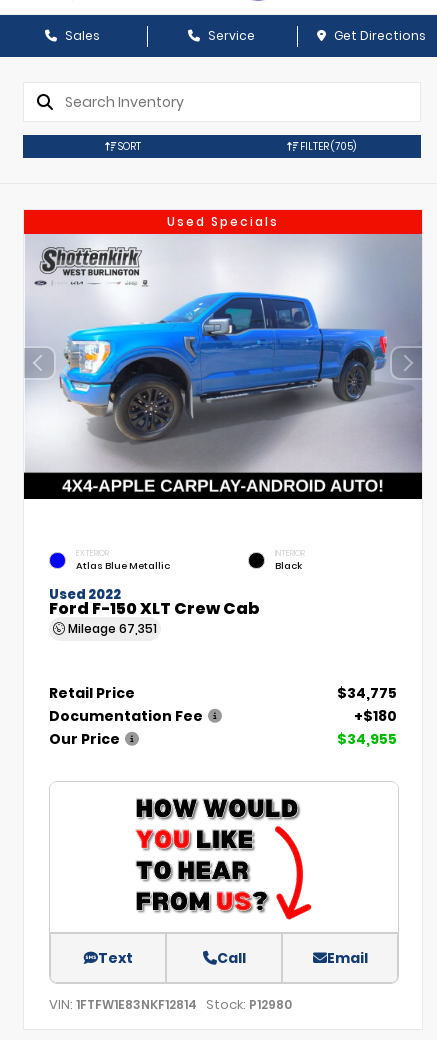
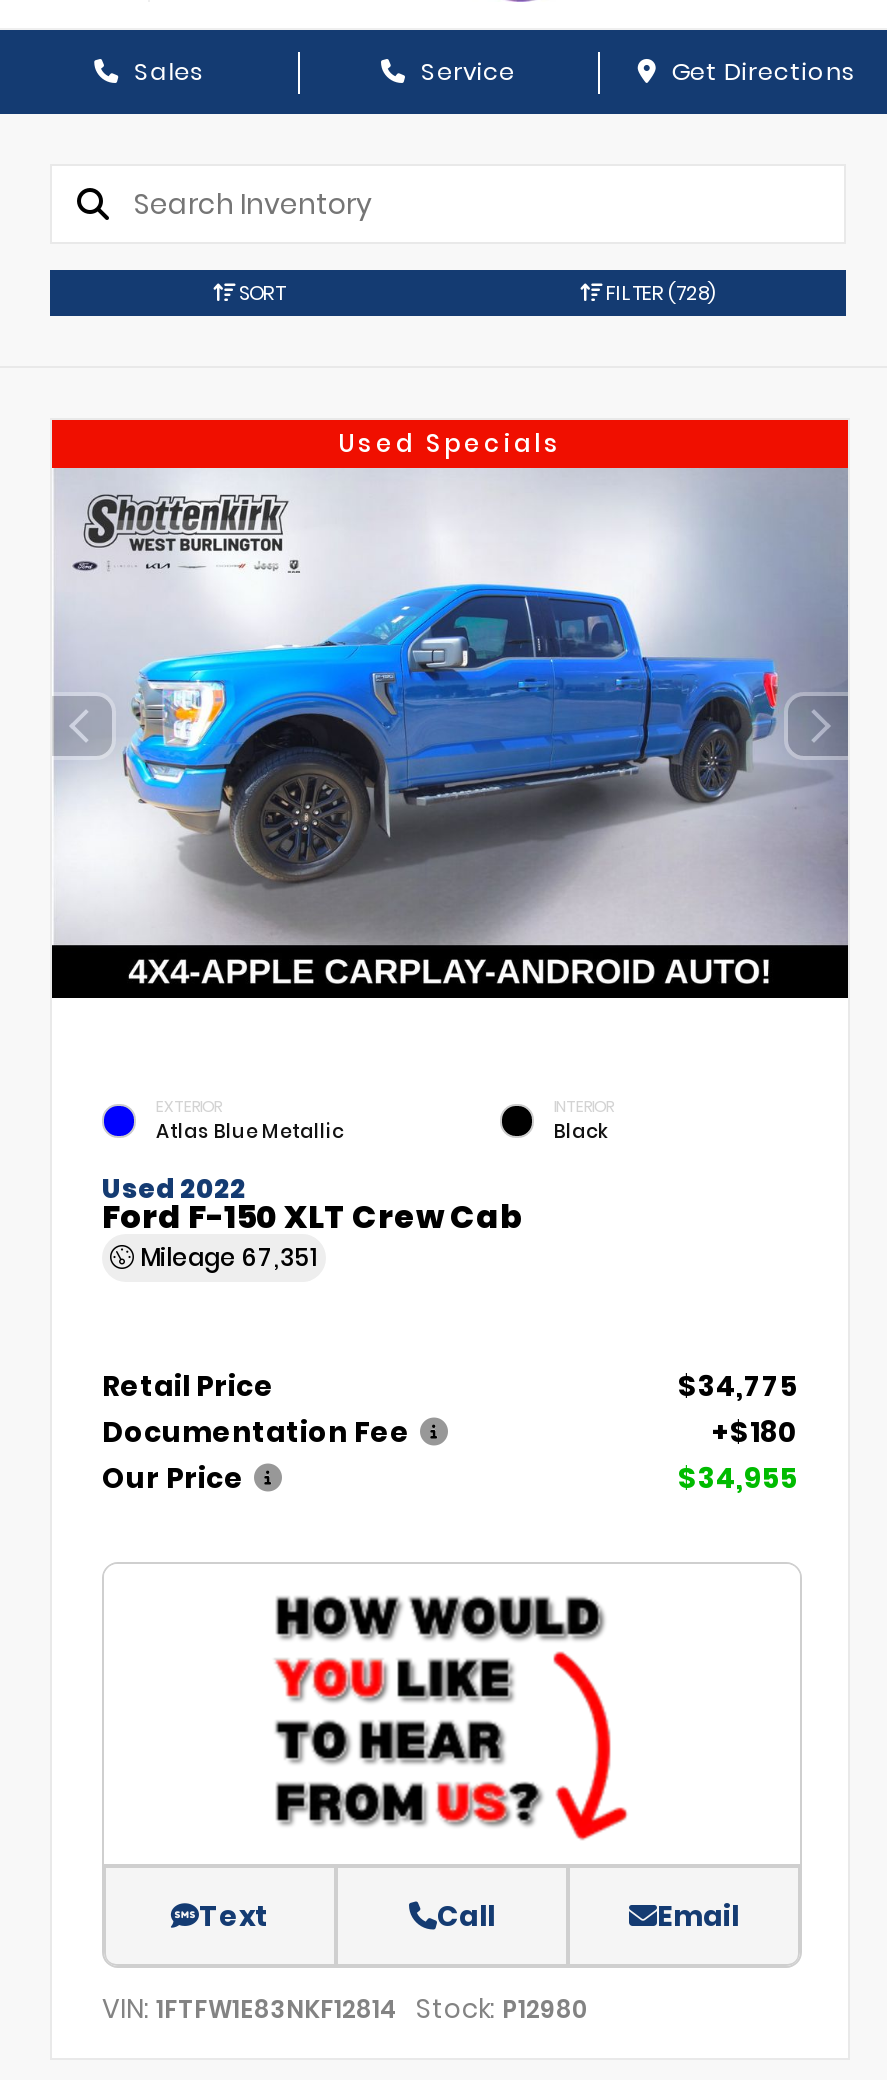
[298,139,356,154] FILTER (705) -> [602,278,714,308] FILTER (728)

